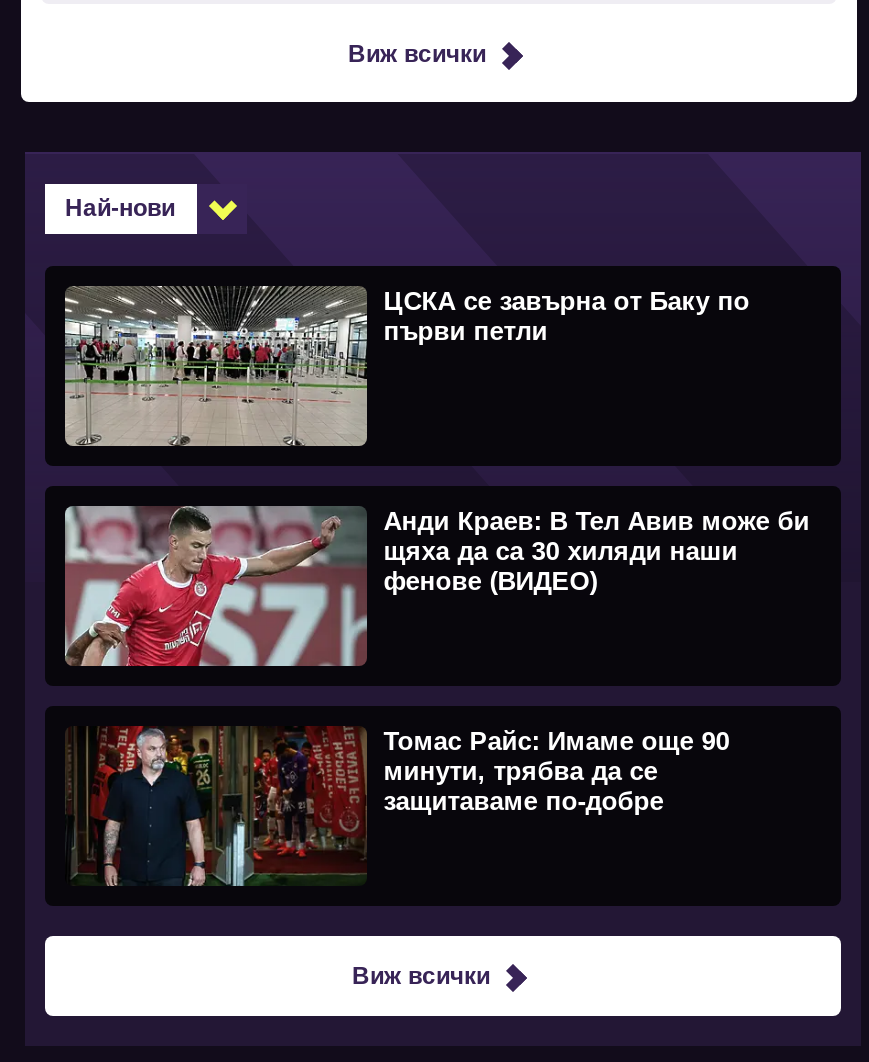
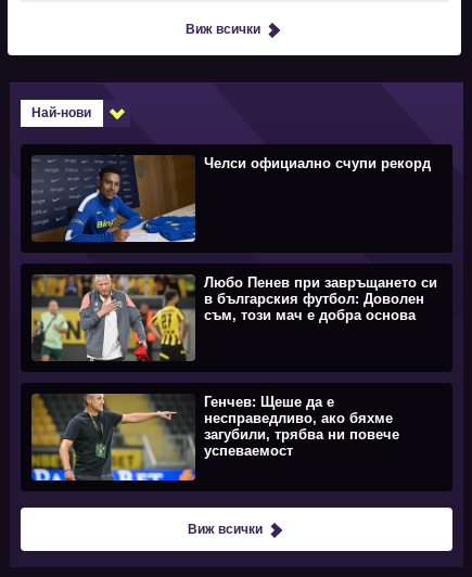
[63,284,749,448] [image] | ЦСКА се завърна от Баку по | първи петли -> [31,155,431,243] [image] | Челси официално счупи рекорд
[63,506,809,668] [image] | Анди Краев: В Тел Авив може би | щяха да са 30 хиляди наши | фенове (ВИДЕО) -> [31,274,437,362] [image] | Любо Пенев при завръщането си | в българския футбол: Доволен | съм, този мач е добра основа
[65,726,729,888] [image] | Томас Райс: Имаме още 90 | минути, трябва да се | защитаваме по-добре -> [30,393,400,482] [image] | Генчев: Щеше да е | несправедливо, ако бяхме | загубили, трябва ни повече | успеваемост

